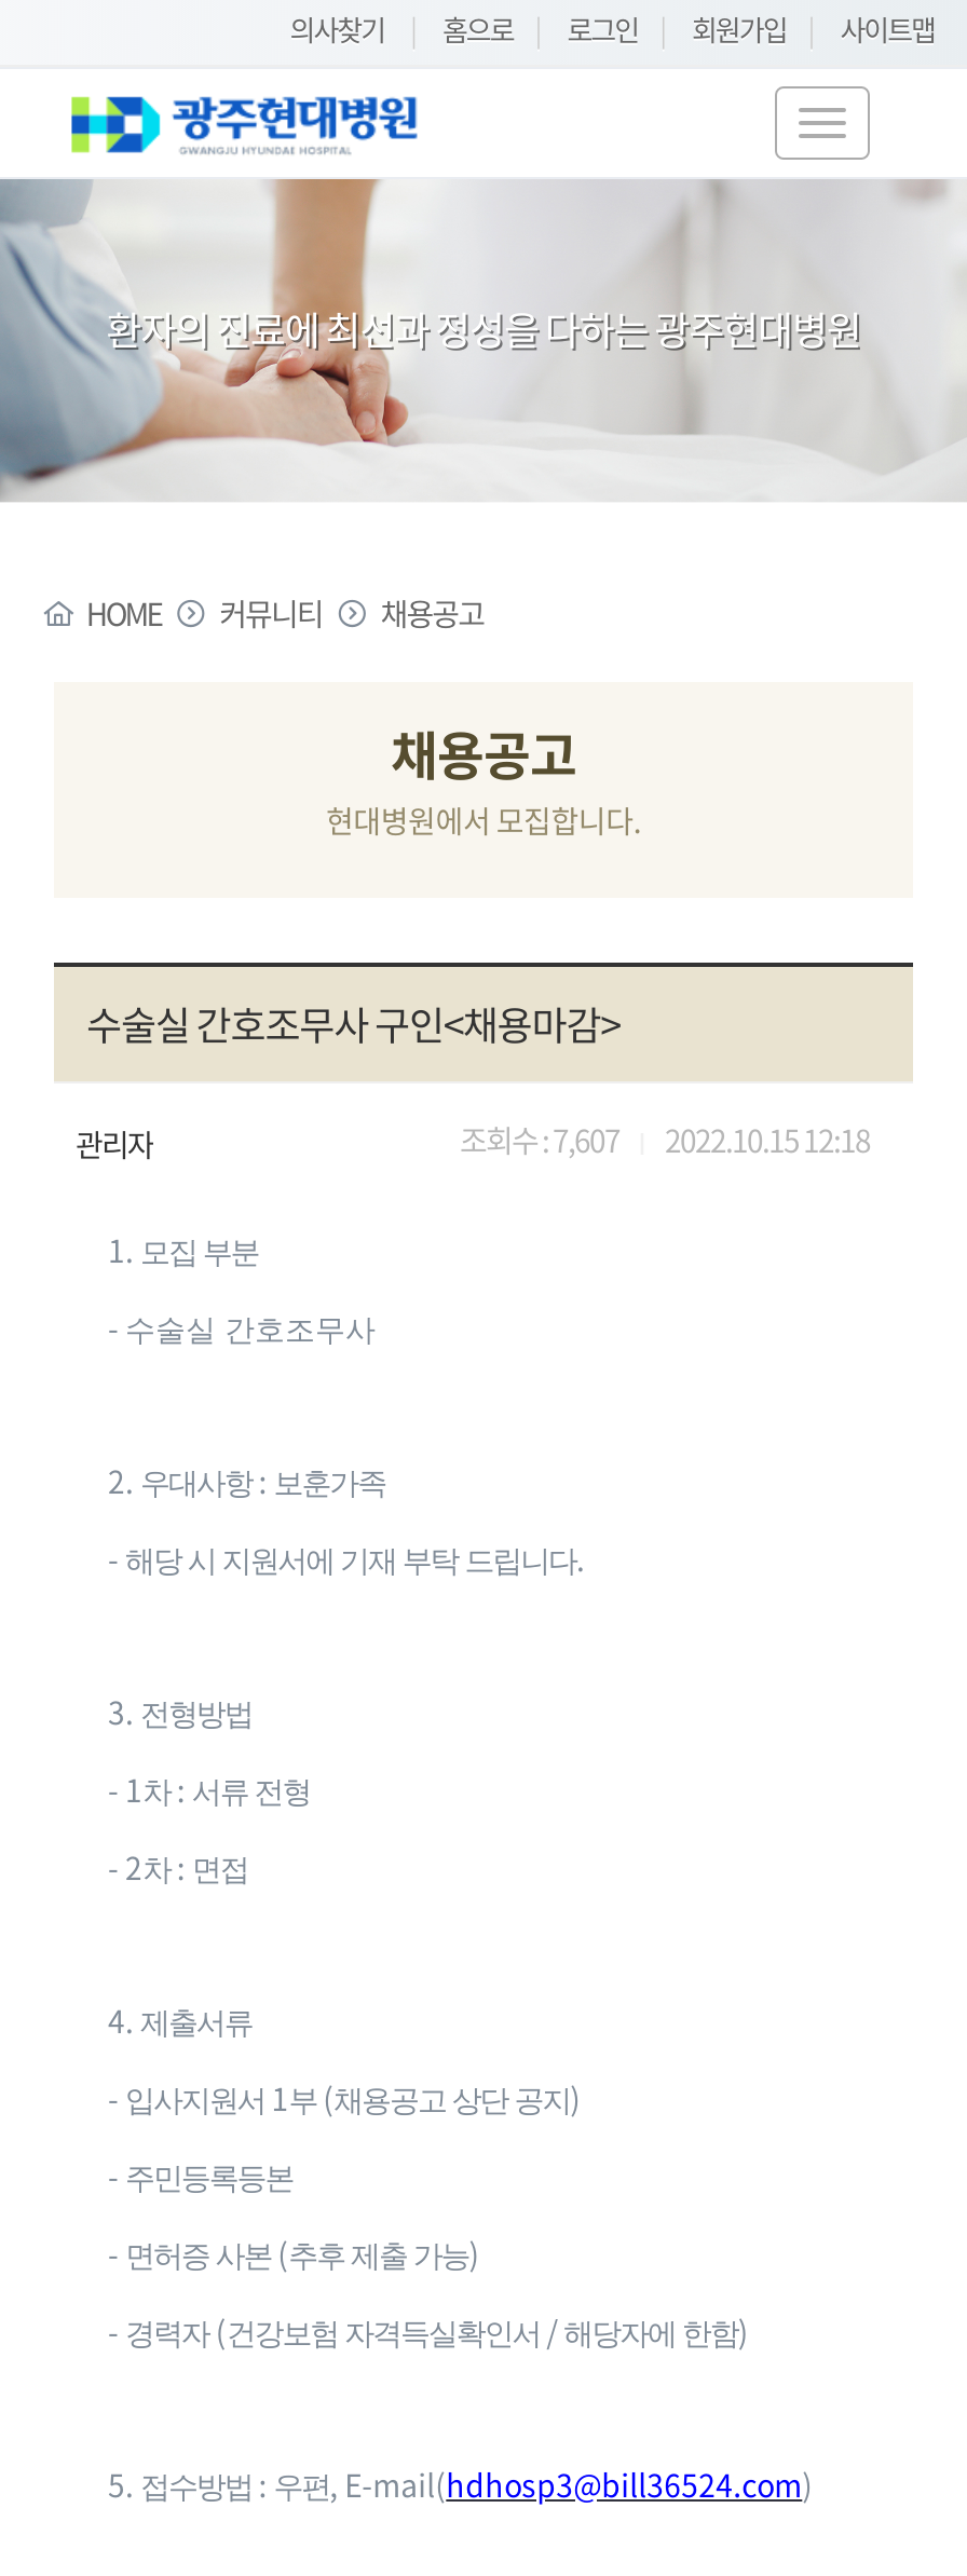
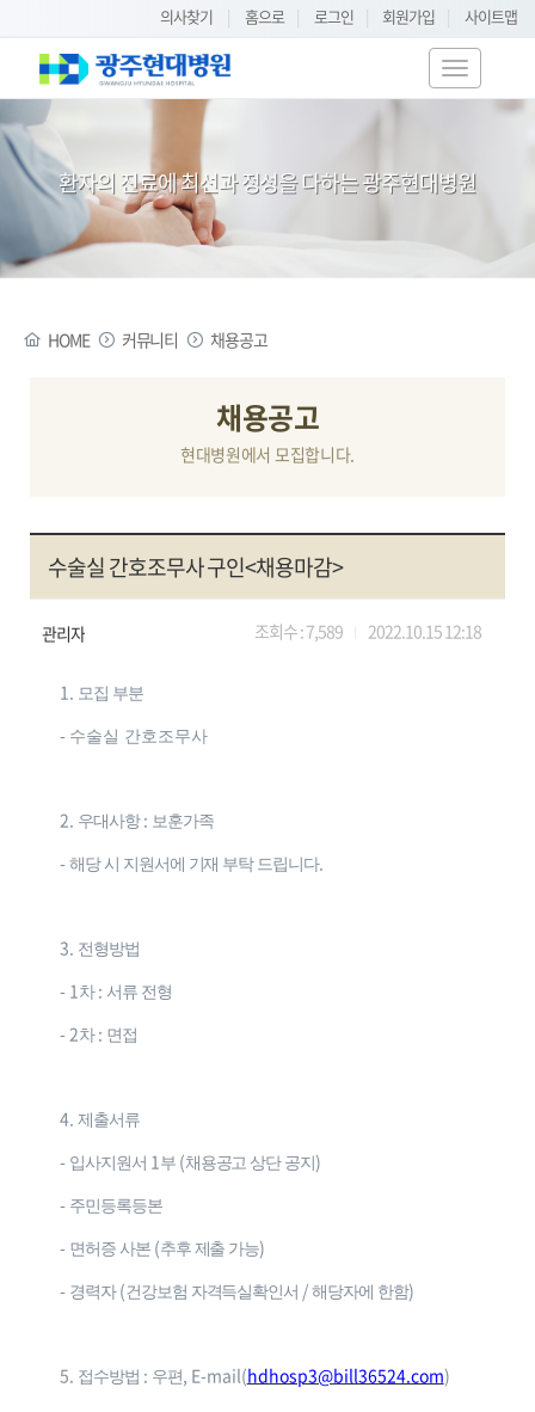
[460,1118,870,1161] 조회수 :7,607 2022.10.15 12:18 -> [254,619,481,643] 조회수 :7,589 2022.10.15 12:18

